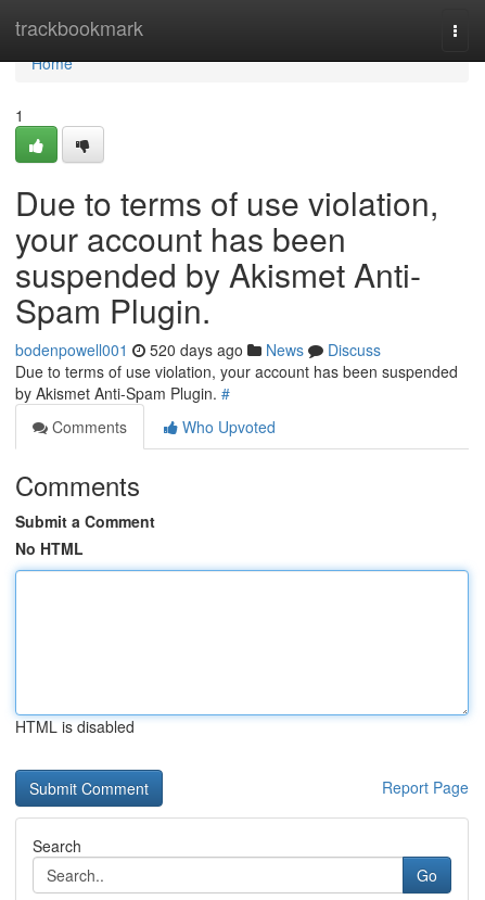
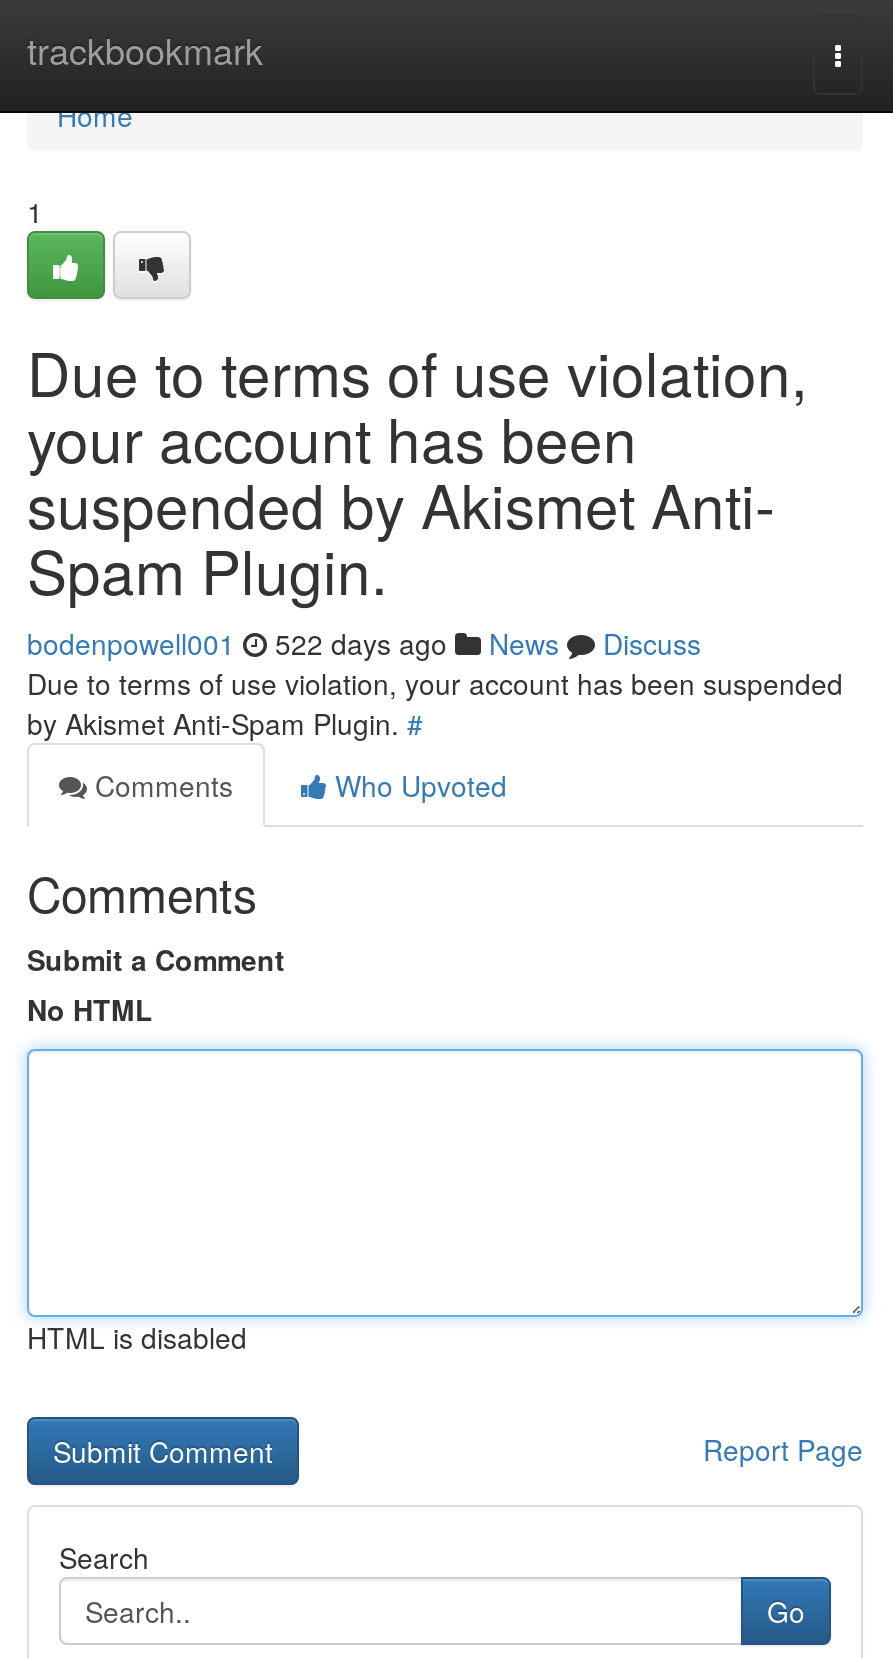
[15,339,381,360] bodenpowell001 520 days ago News Discuss -> [27,623,701,663] bodenpowell001 522 days ago News Discuss

